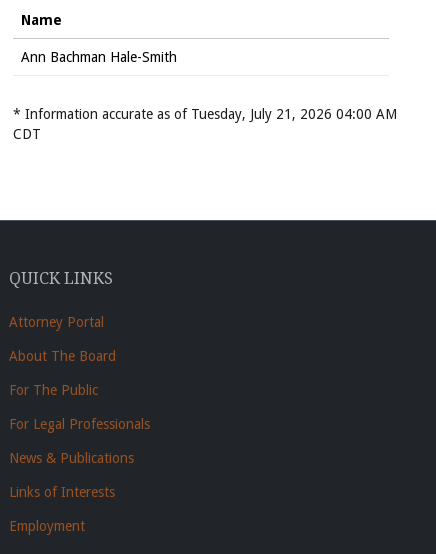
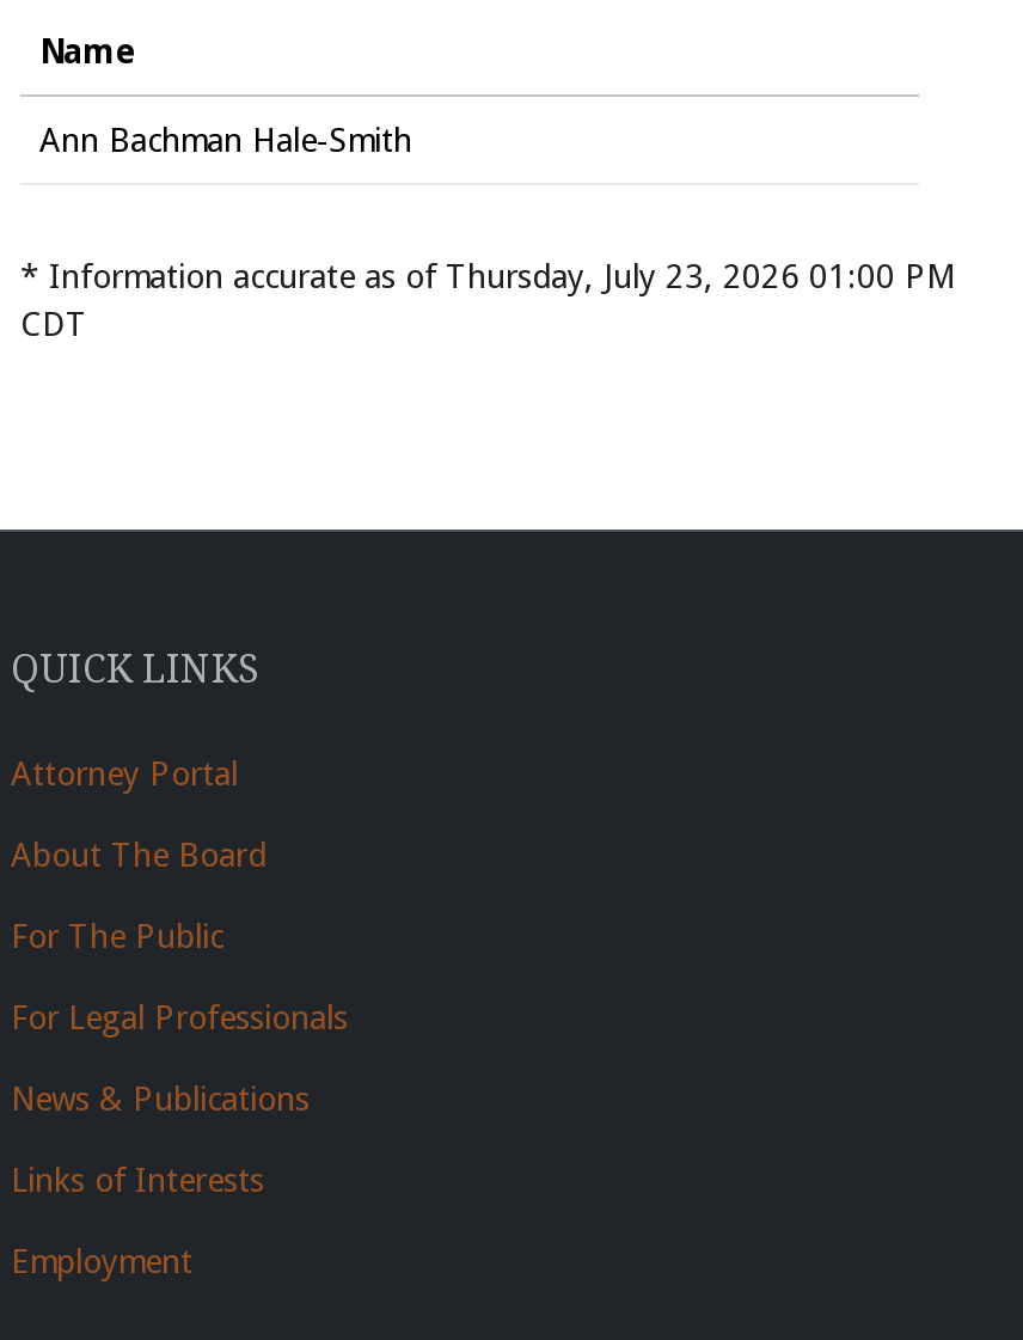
[13,106,397,122] * Information accurate as of Tuesday, July 21, 2026 04:00 AM -> [20,257,955,295] * Information accurate as of Thursday, July 23, 2026 01:00 PM

